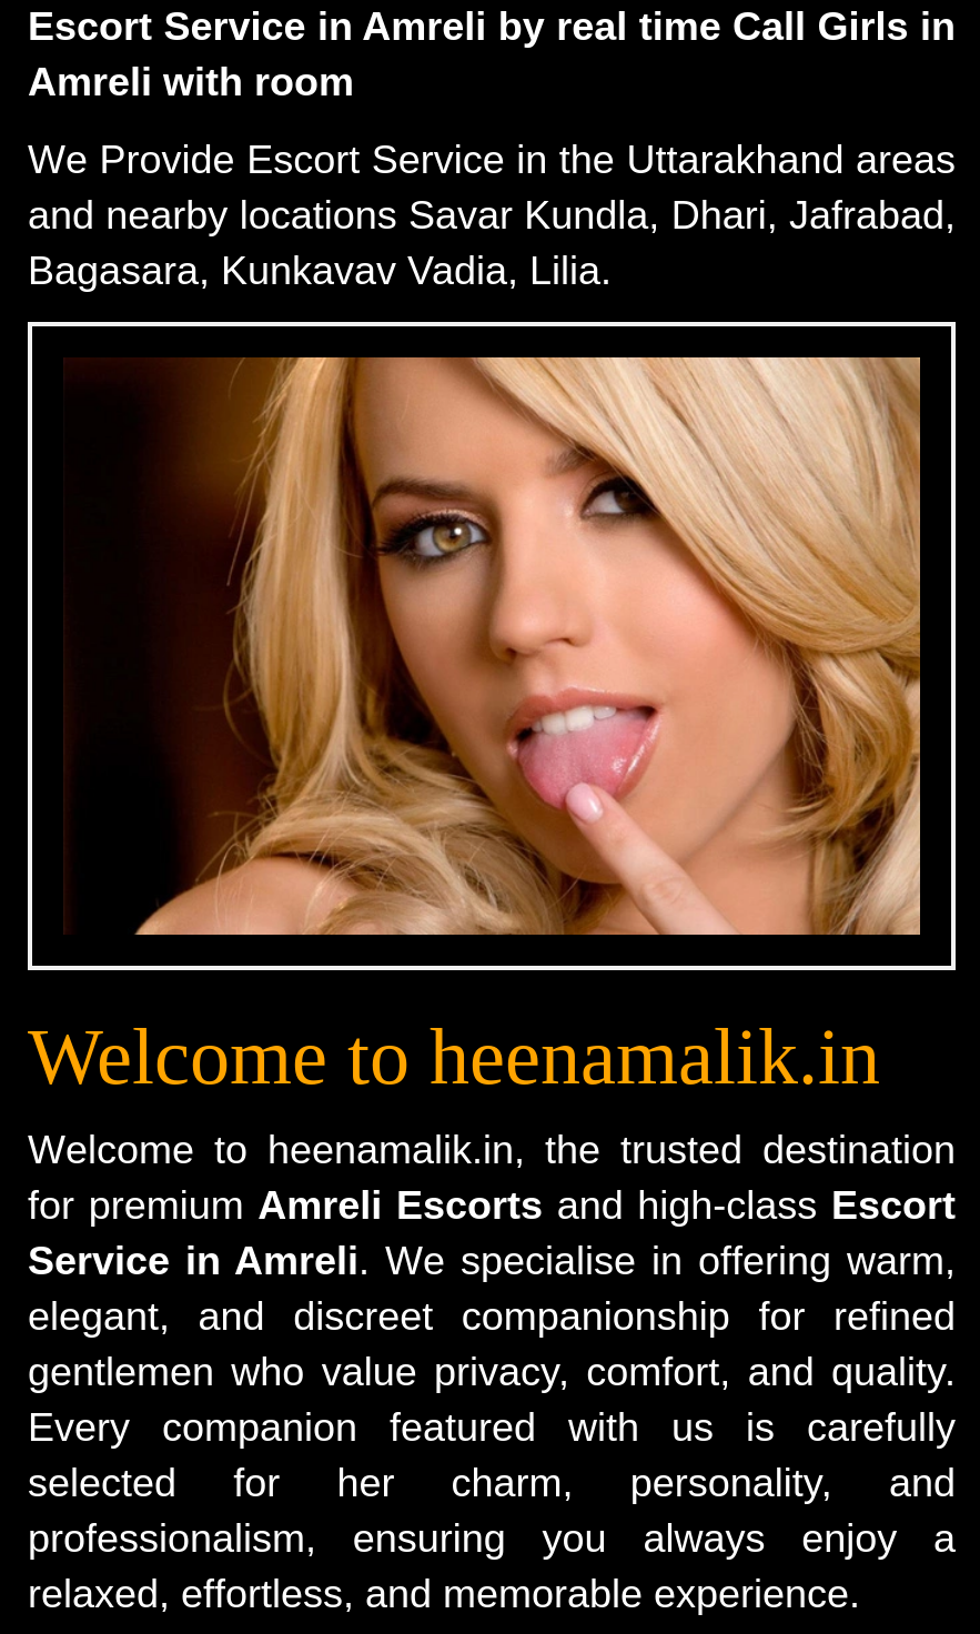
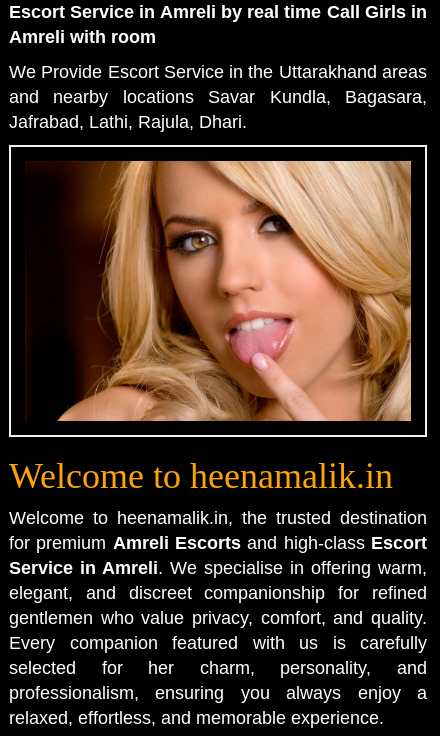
[28,194,956,294] and nearby locations Savar Kundla, Dhari, Jafrabad, | Bagasara, Kunkavav Vadia, Lilia. -> [9,87,427,132] and nearby locations Savar Kundla, Bagasara, | Jafrabad, Lathi, Rajula, Dhari.

